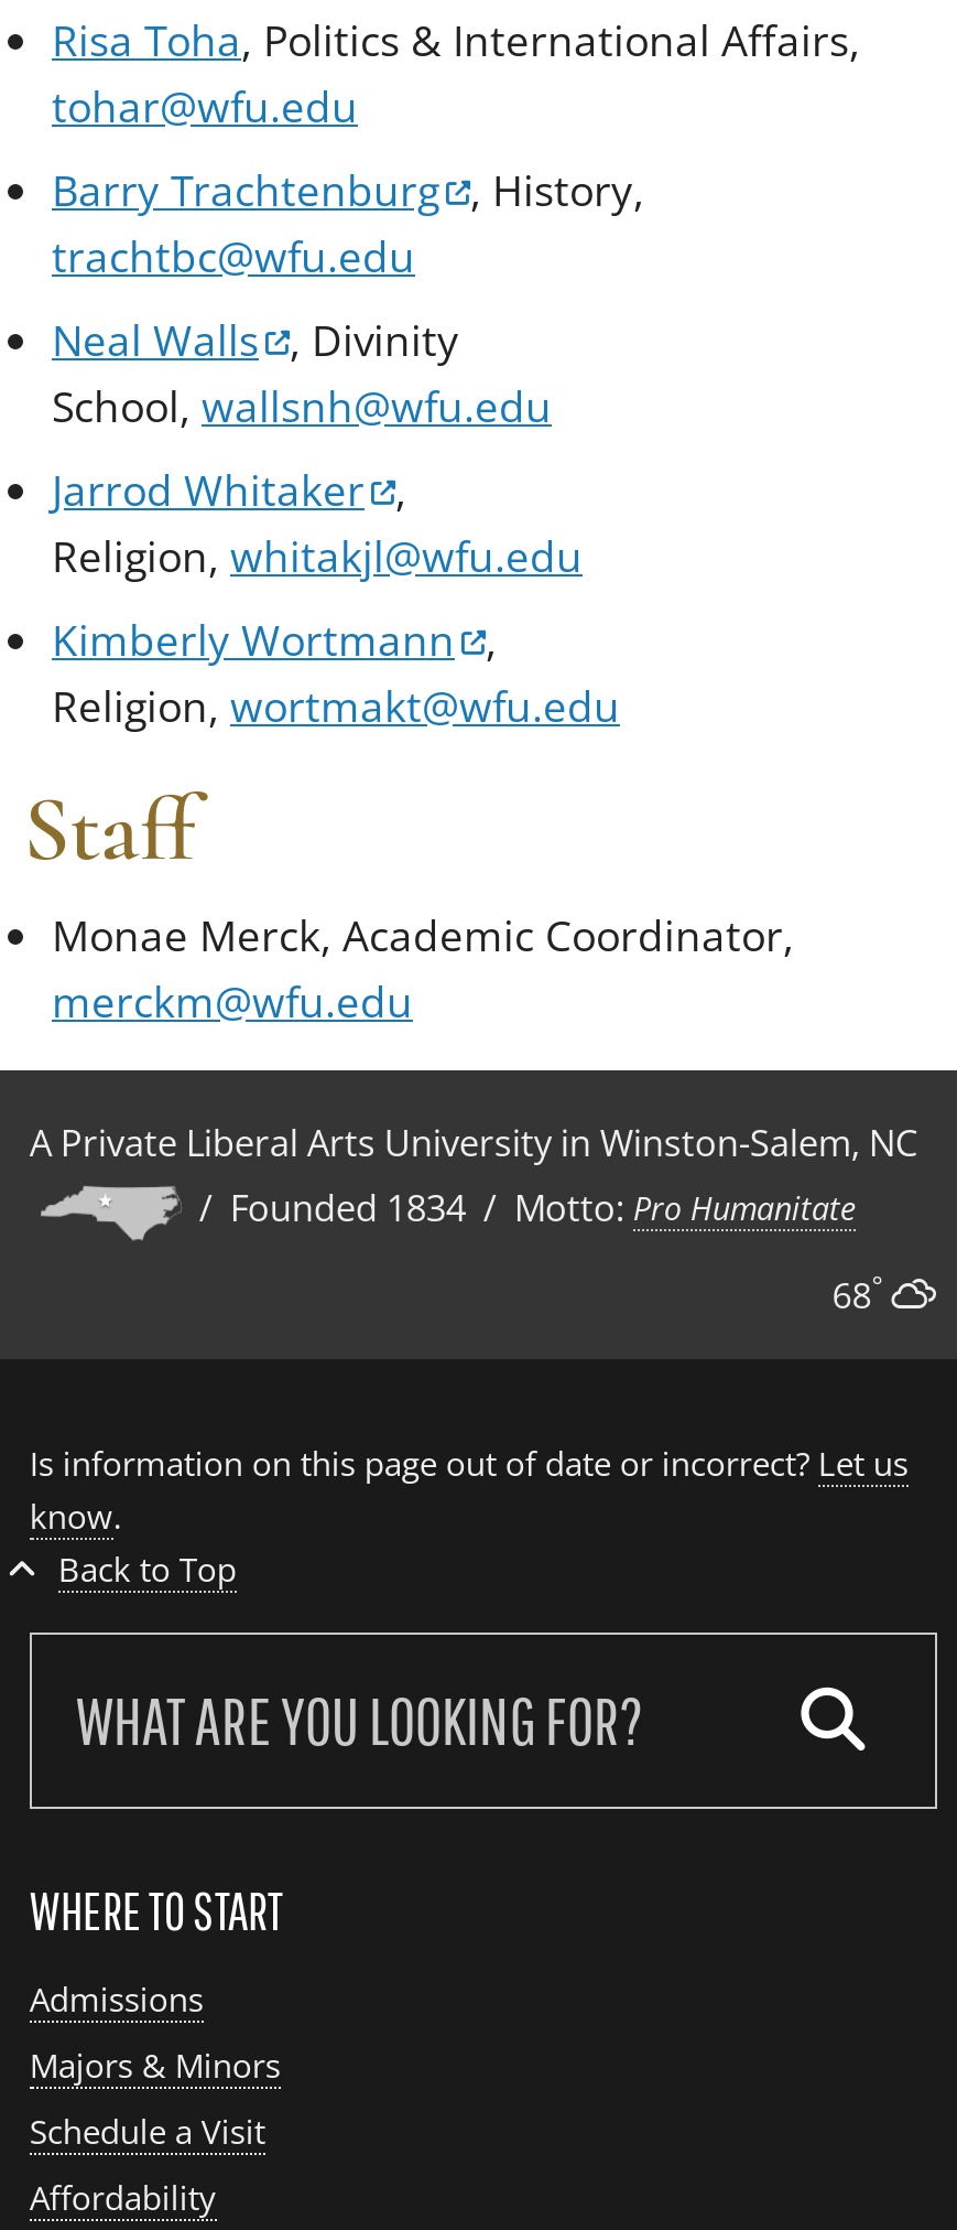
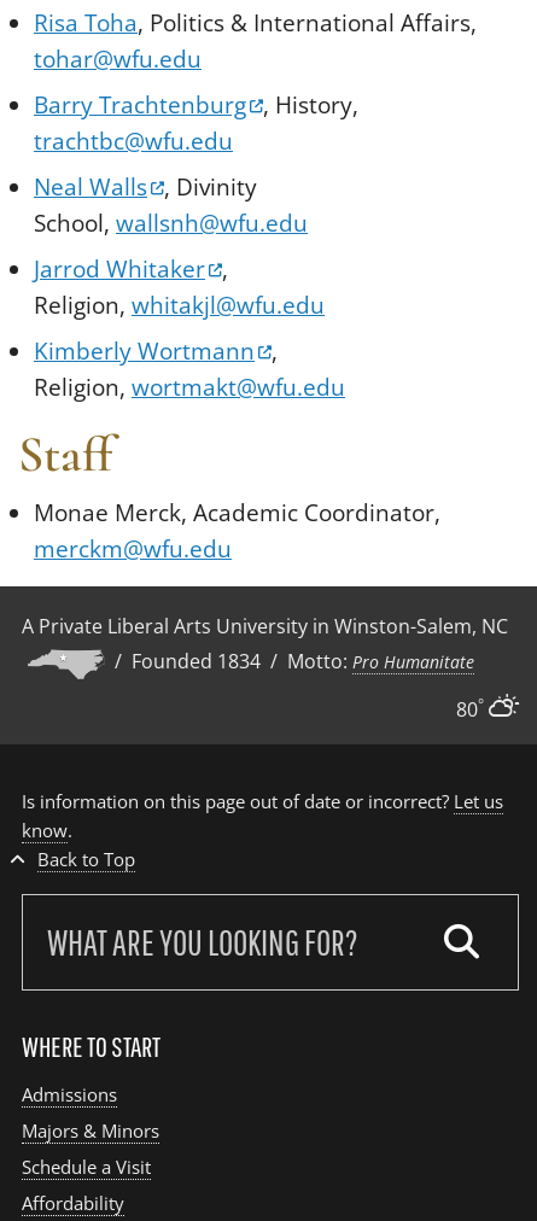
[832,1266,883,1319] 68° -> [456,693,484,722] 80°

